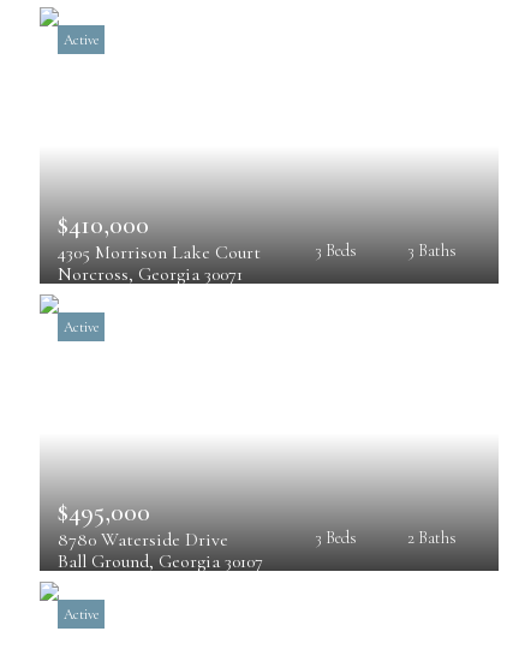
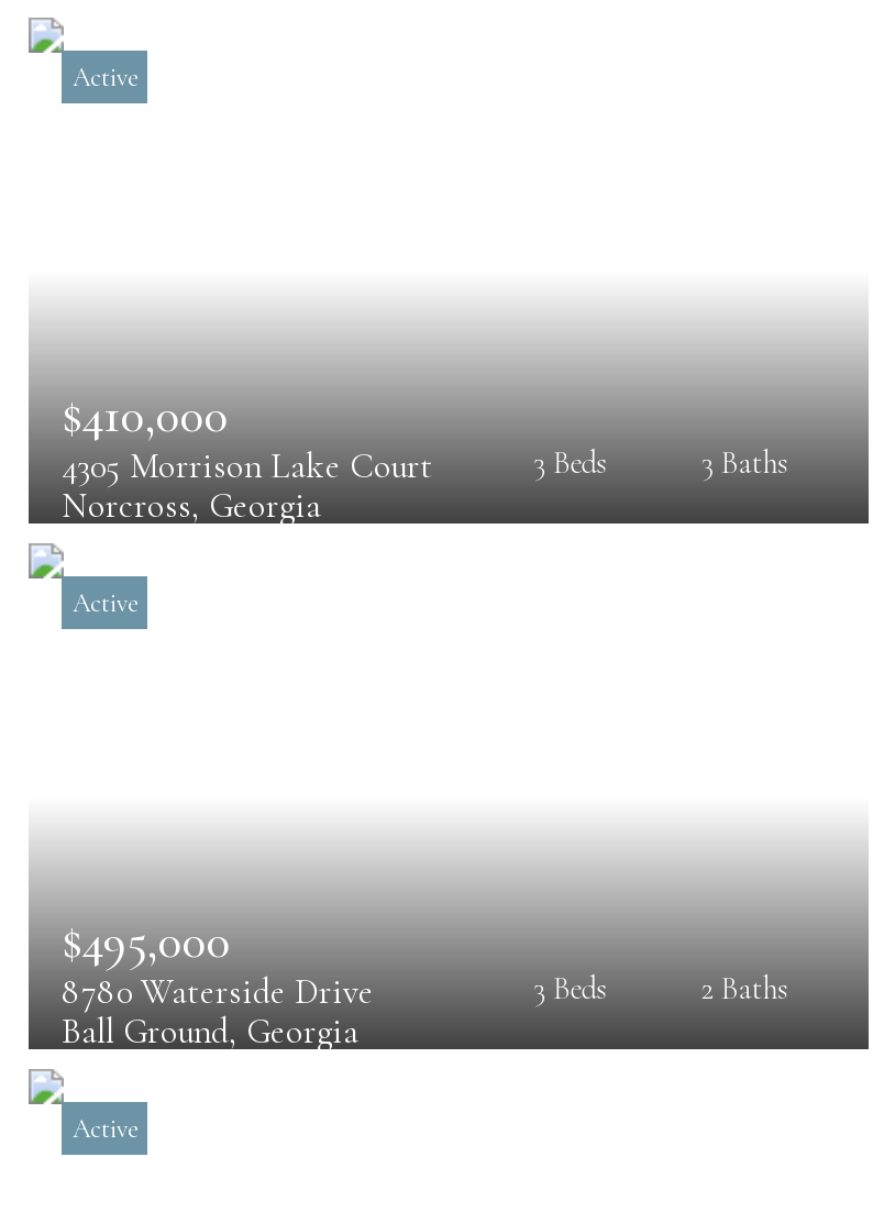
[58,262,243,286] Norcross, Georgia 30071 -> [62,483,321,527] Norcross, Georgia
[58,549,263,573] Ball Ground, Georgia 30107 -> [62,1009,358,1053] Ball Ground, Georgia

